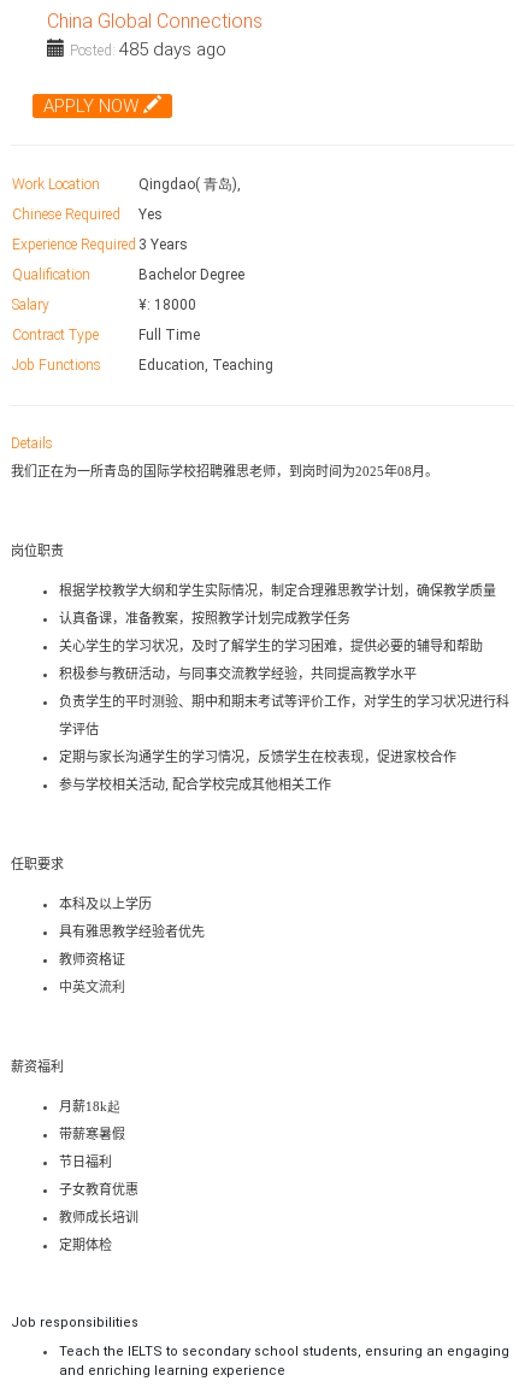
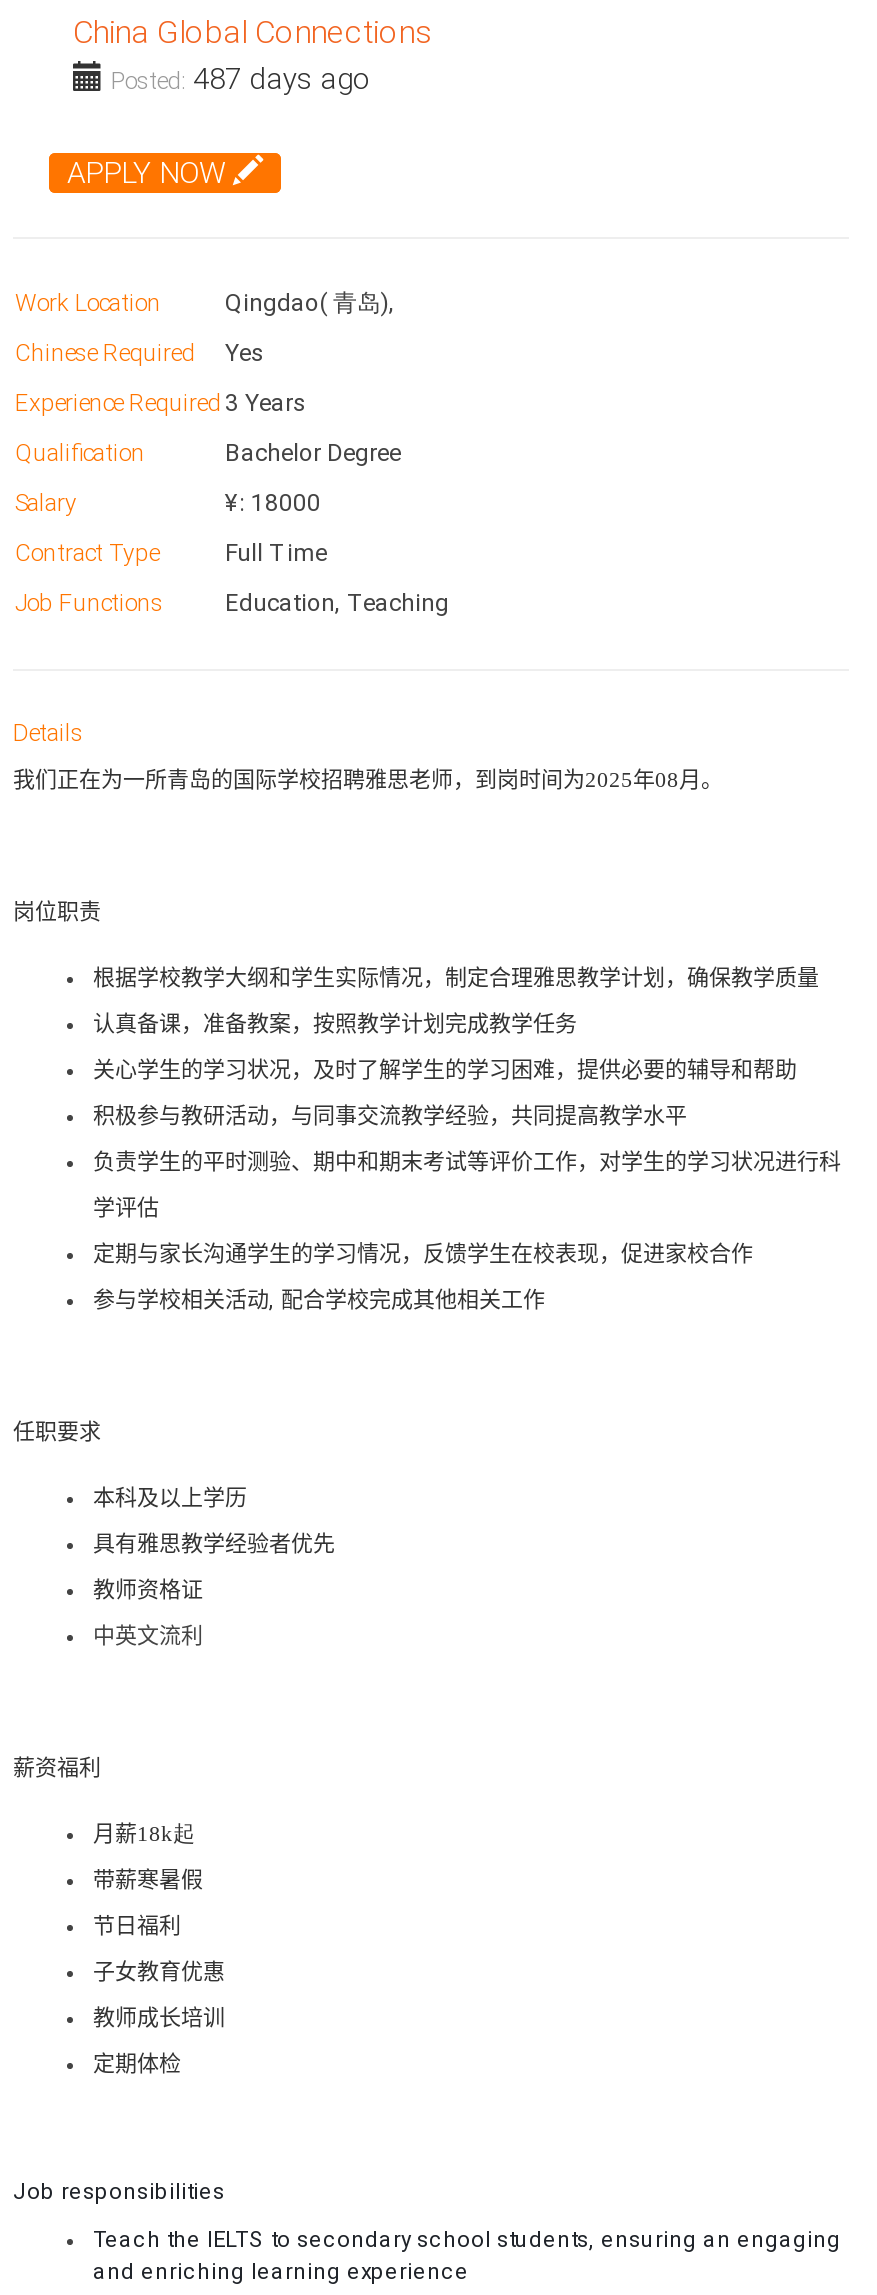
[70,39,226,60] Posted: 485 days ago -> [111,61,371,97] Posted: 487 days ago

